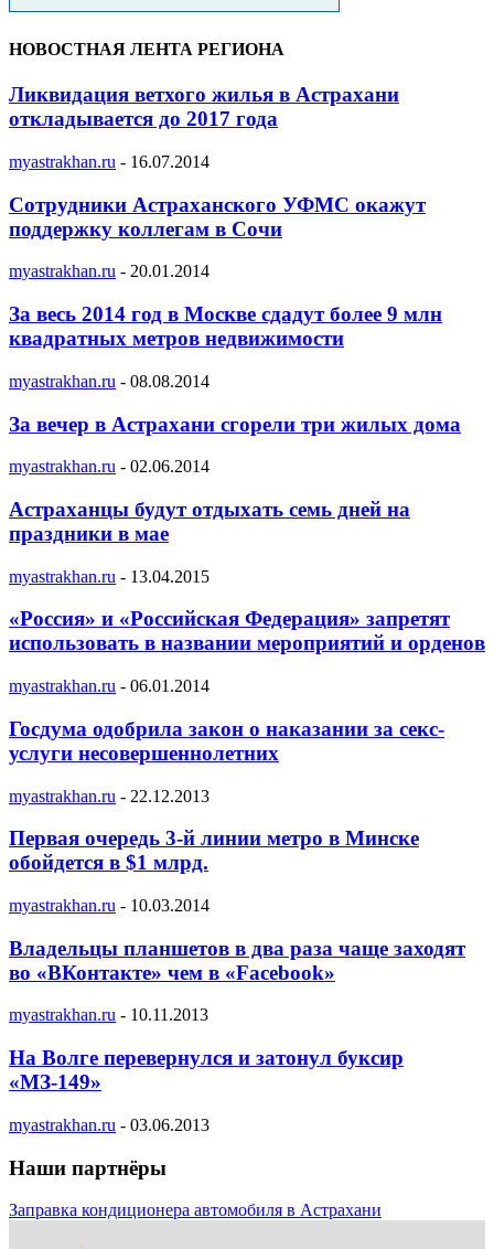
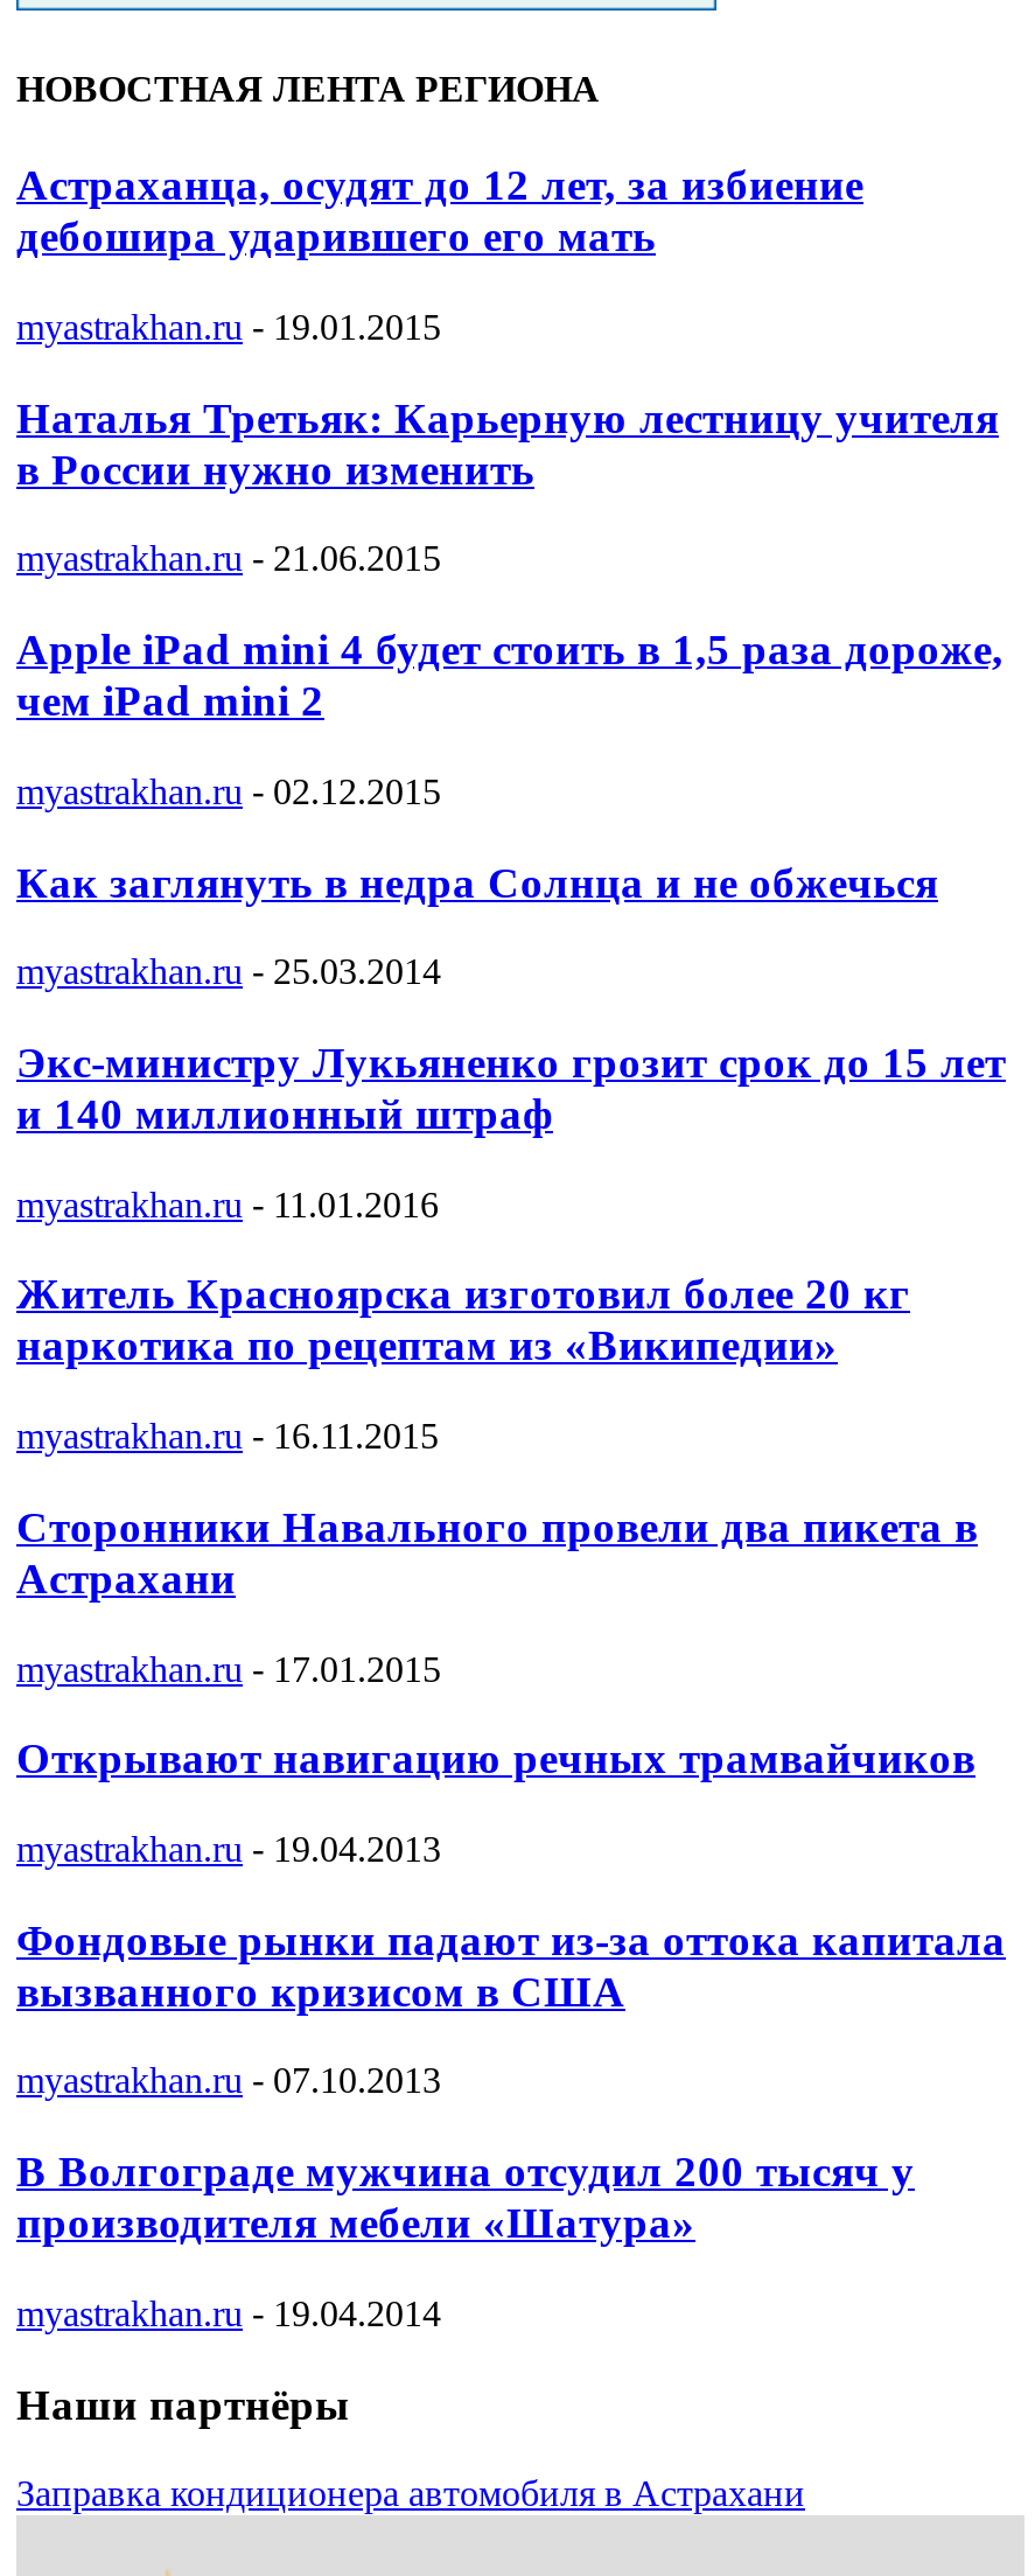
[9,83,399,130] Ликвидация ветхого жилья в Астрахани | откладывается до 2017 года -> [16,160,863,261] Астраханца, осудят до 12 лет, за избиение | дебошира ударившего его мать
[9,152,210,171] myastrakhan.ru - 16.07.2014 -> [16,307,441,346] myastrakhan.ru - 19.01.2015
[9,193,426,240] Сотрудники Астраханского УФМС окажут | поддержку коллегам в Сочи -> [16,392,999,493] Наталья Третьяк: Карьерную лестницу учителя | в России нужно изменить
[9,262,210,281] myastrakhan.ru - 20.01.2014 -> [16,539,441,578] myastrakhan.ru - 21.06.2015
[9,302,442,350] За весь 2014 год в Москве сдадут более 9 млн | квадратных метров недвижимости -> [16,625,1003,725] Apple iPad mini 4 будет стоить в 1,5 раза дороже, | чем iPad mini 2
[9,372,210,390] myastrakhan.ru - 08.08.2014 -> [16,771,441,811] myastrakhan.ru - 02.12.2015
[9,412,461,435] За вечер в Астрахани сгорели три жилых дома -> [16,857,938,906] Как заглянуть в недра Солнца и не обжечься
[9,457,210,476] myastrakhan.ru - 02.06.2014 -> [16,952,441,991] myastrakhan.ru - 25.03.2014
[9,498,410,545] Астраханцы будут отдыхать семь дней на | праздники в мае -> [16,1037,1006,1138] Экс-министру Лукьяненко грозит срок до 15 лет | и 140 миллионный штраф
[9,567,210,586] myastrakhan.ru - 13.04.2015 -> [16,1184,439,1224] myastrakhan.ru - 11.01.2016
[9,607,485,655] «Россия» и «Российская Федерация» запретят | использовать в названии мероприятий и орденов -> [16,1270,910,1370] Житель Красноярска изготовил более 20 кг | наркотика по рецептам из «Википедии»
[9,676,210,695] myastrakhan.ru - 06.01.2014 -> [16,1416,439,1456] myastrakhan.ru - 16.11.2015
[9,717,444,764] Госдума одобрила закон о наказании за секс- | услуги несовершеннолетних -> [16,1502,978,1602] Сторонники Навального провели два пикета в | Астрахани
[9,786,210,805] myastrakhan.ru - 22.12.2013 -> [16,1648,441,1688] myastrakhan.ru - 17.01.2015
[9,827,419,874] Первая очередь 3-й линии метро в Минске | обойдется в $1 млрд. -> [16,1734,975,1783] Открывают навигацию речных трамвайчиков
[9,896,210,915] myastrakhan.ru - 10.03.2014 -> [16,1829,441,1869] myastrakhan.ru - 19.04.2013
[9,936,465,984] Владельцы планшетов в два раза чаще заходят | во «ВКонтакте» чем в «Facebook» -> [16,1915,1006,2015] Фондовые рынки падают из-за оттока капитала | вызванного кризисом в США
[9,1006,208,1024] myastrakhan.ru - 10.11.2013 -> [16,2061,441,2101] myastrakhan.ru - 07.10.2013
[9,1046,404,1094] На Волге перевернулся и затонул буксир | «МЗ-149» -> [16,2147,915,2247] В Волгограде мужчина отсудил 200 тысяч у | производителя мебели «Шатура»
[9,1115,210,1134] myastrakhan.ru - 03.06.2013 -> [16,2293,441,2333] myastrakhan.ru - 19.04.2014

